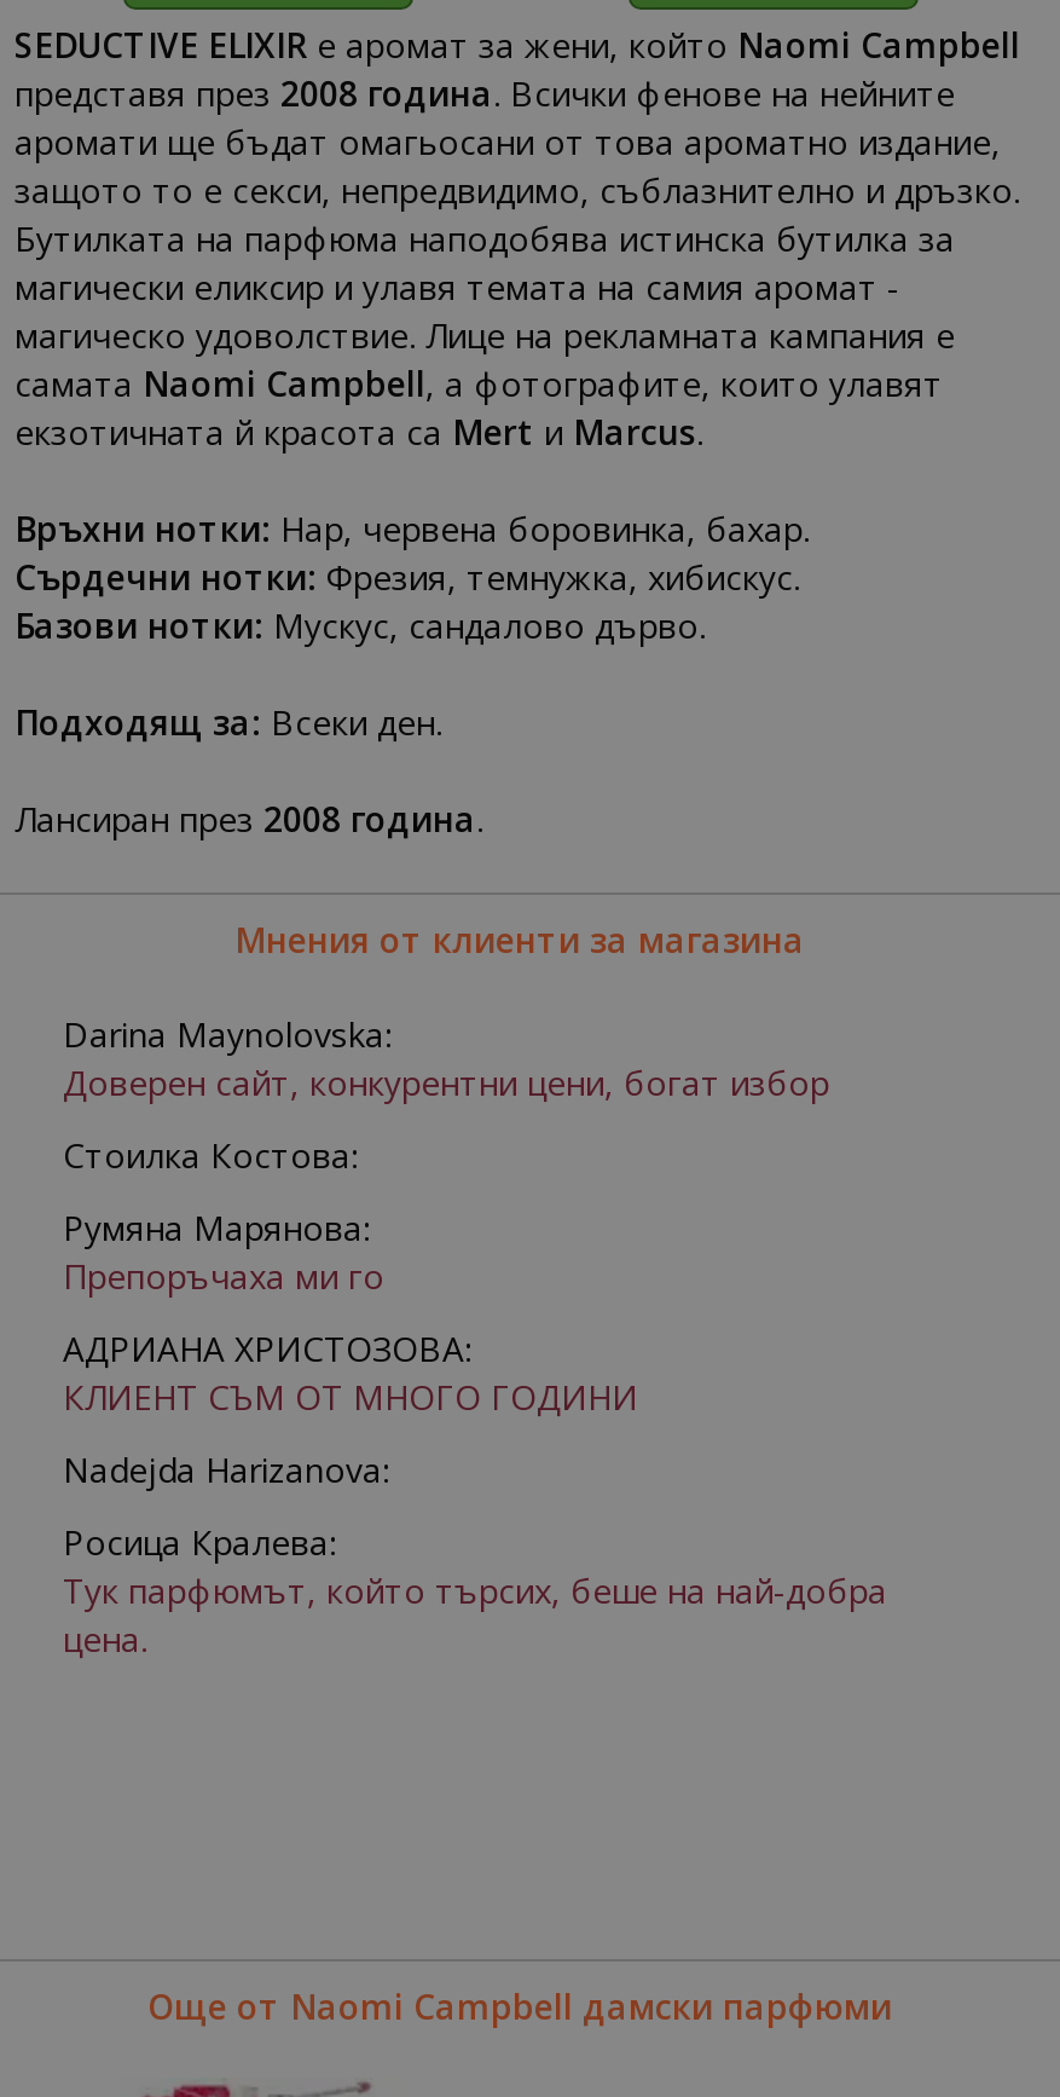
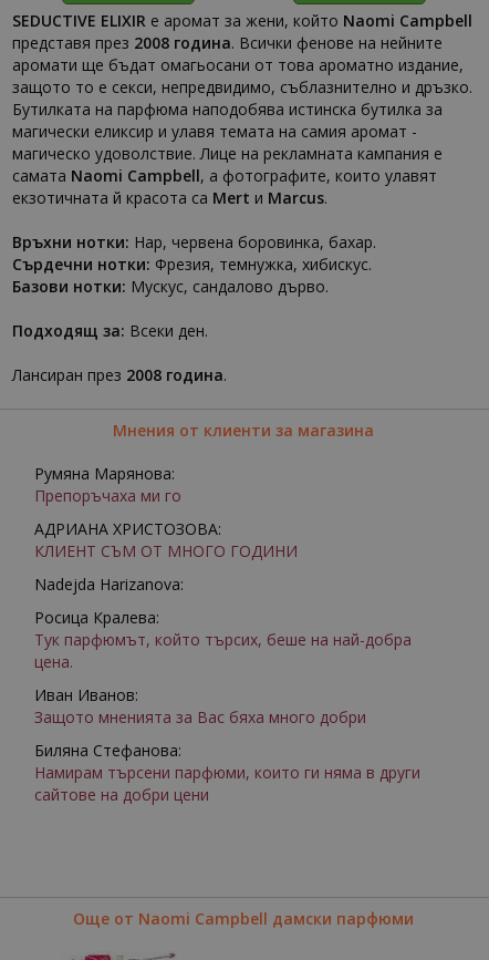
[63,1011,829,1178] Darina Maynolovska: | Доверен сайт, конкурентни цени, богат избор | Стоилка Костова: -> none
moved [63,1205,887,1662] -> [34,463,412,672]: Румяна Марянова: | Препоръчаха ми го | АДРИАНА ХРИСТОЗОВА: | КЛИЕНТ СЪМ ОТ МНОГО ГОДИНИ | Nadejda Harizanova: | Росица Кралева: | Тук парфюмът, който търсих, беше на най-добра | цена.
none -> [34,684,420,805] Иван Иванов: | Защото мненията за Вас бяха много добри | Биляна Стефанова: | Намирам търсени парфюми, които ги няма в други | сайтове на добри цени

